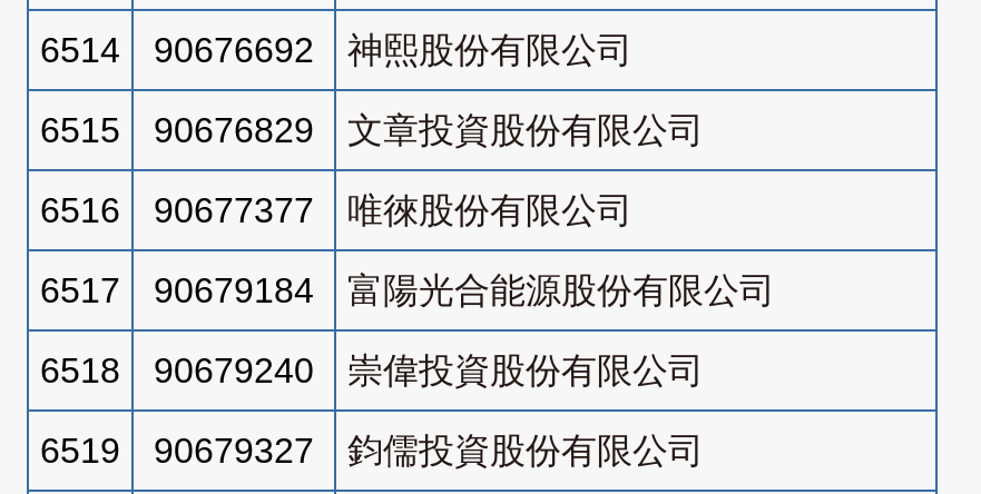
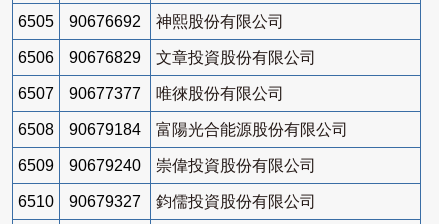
[40,31,632,69] 6514 90676692 神熙股份有限公司 -> [18,13,284,30] 6505 90676692 神熙股份有限公司
[40,111,704,149] 6515 90676829 文章投資股份有限公司 -> [18,49,316,66] 6506 90676829 文章投資股份有限公司
[40,191,632,229] 6516 90677377 唯徠股份有限公司 -> [18,85,284,102] 6507 90677377 唯徠股份有限公司
[40,271,775,309] 6517 90679184 富陽光合能源股份有限公司 -> [18,121,348,138] 6508 90679184 富陽光合能源股份有限公司
[40,351,704,389] 6518 90679240 崇偉投資股份有限公司 -> [18,157,316,174] 6509 90679240 崇偉投資股份有限公司
[40,431,704,469] 6519 90679327 鈞儒投資股份有限公司 -> [18,193,316,210] 6510 90679327 鈞儒投資股份有限公司

